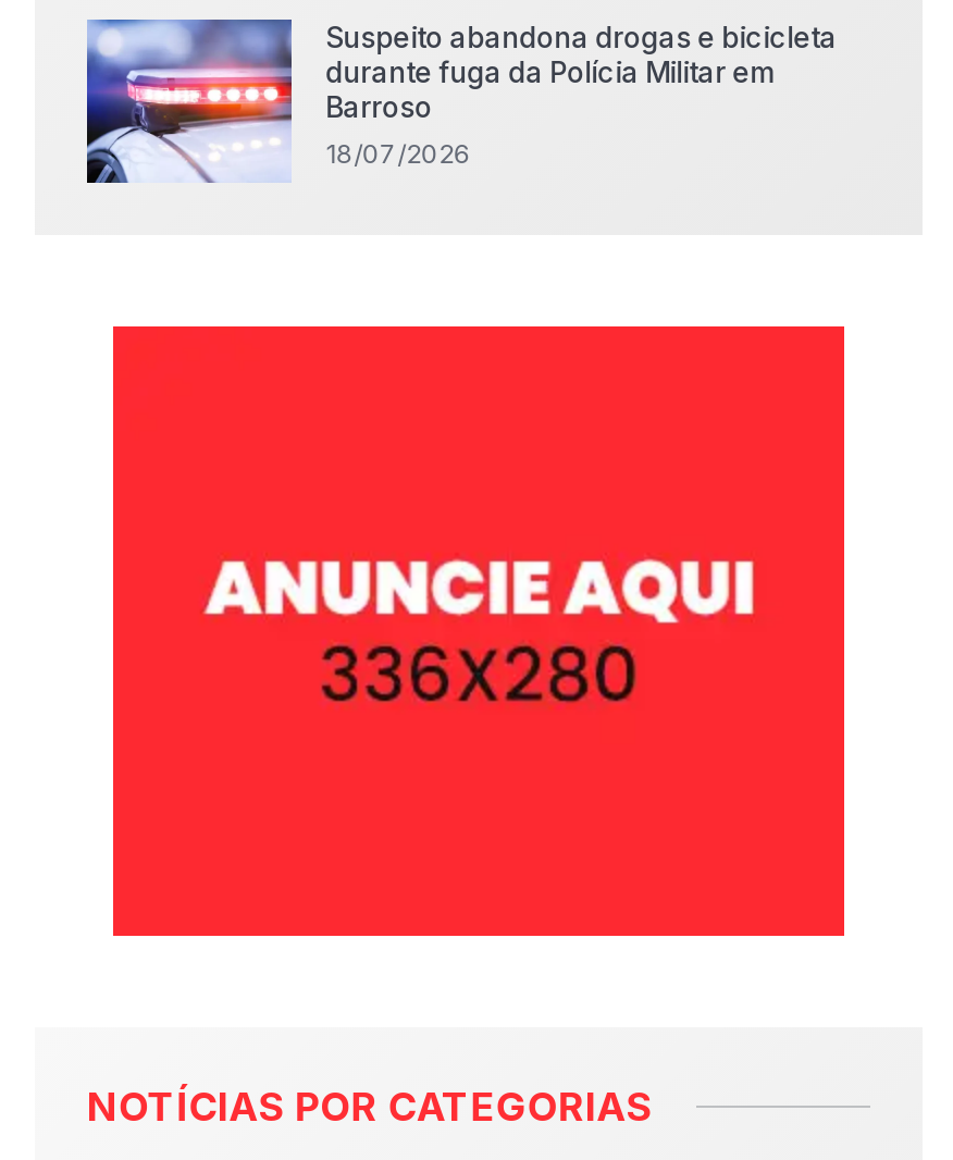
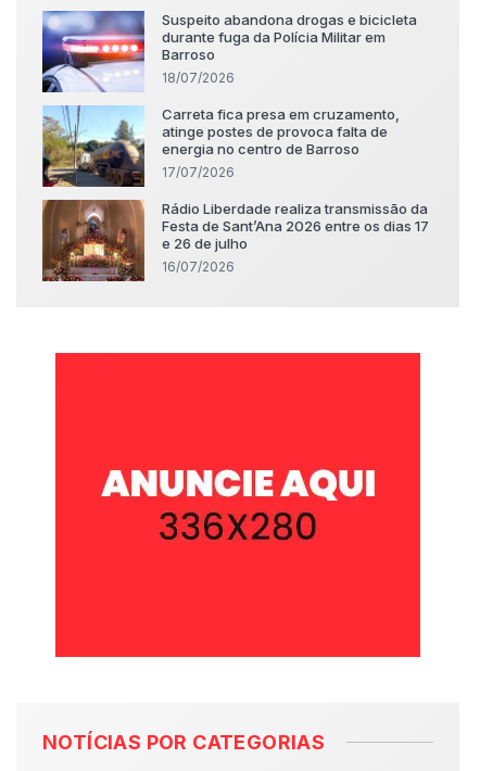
none -> [41,104,429,274] [image] | Carreta fica presa em cruzamento, | atinge postes de provoca falta de | energia no centro de Barroso | 17/07/2026 | Rádio Liberdade realiza transmissão da | Festa de Sant’Ana 2026 entre os dias 17 | e 26 de julho | 16/07/2026
none -> [41,199,146,282] [image]

